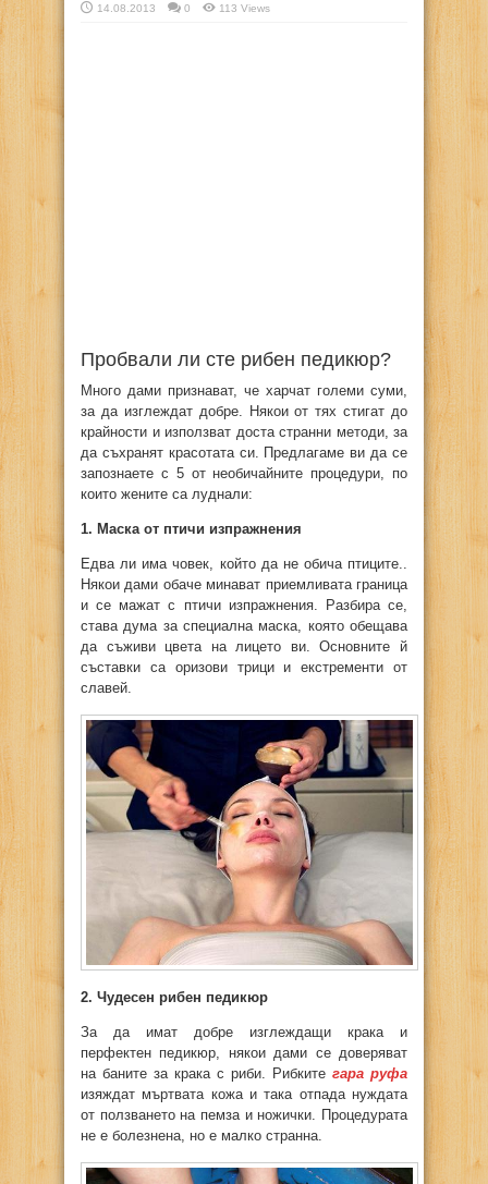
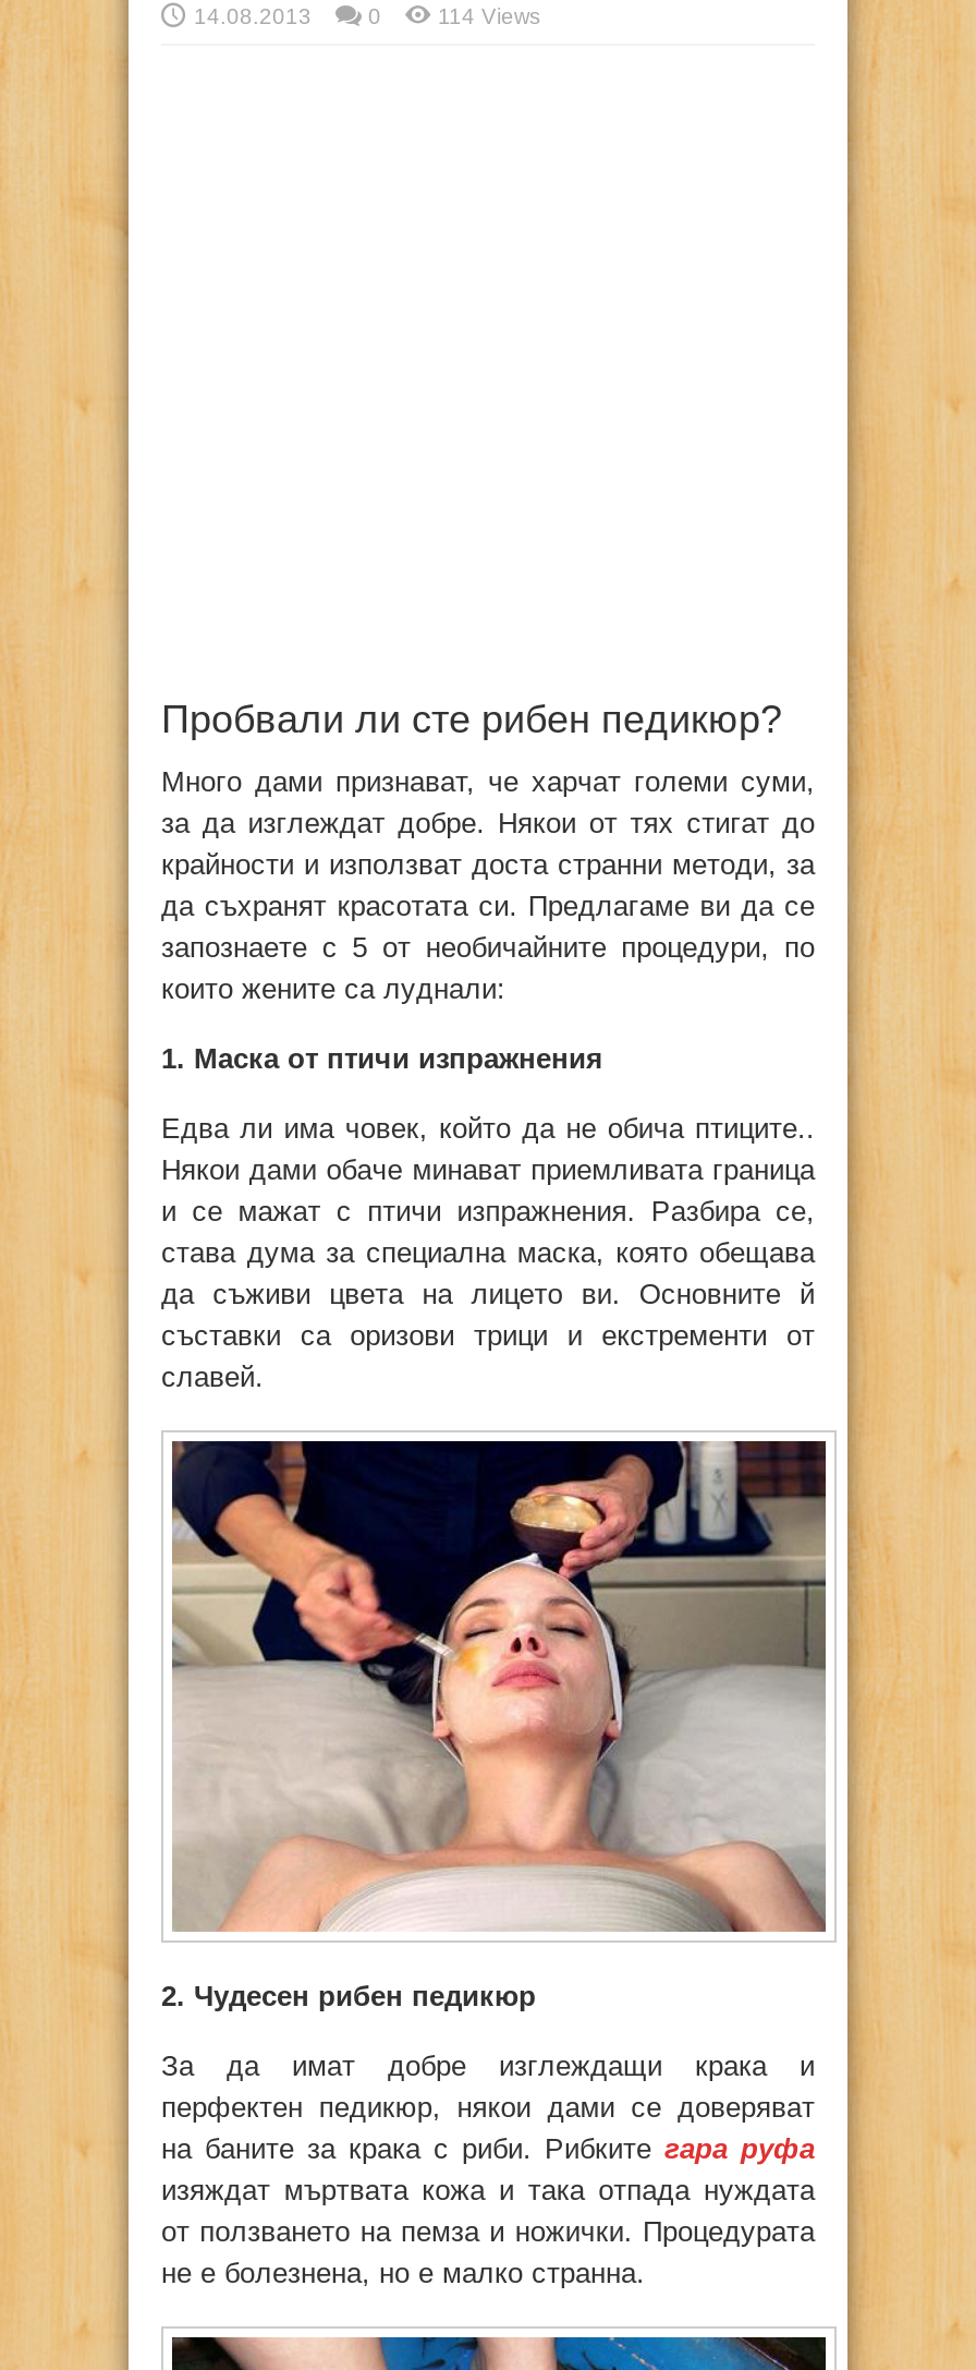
[219,2,270,14] 113 Views -> [438,4,540,28] 114 Views

